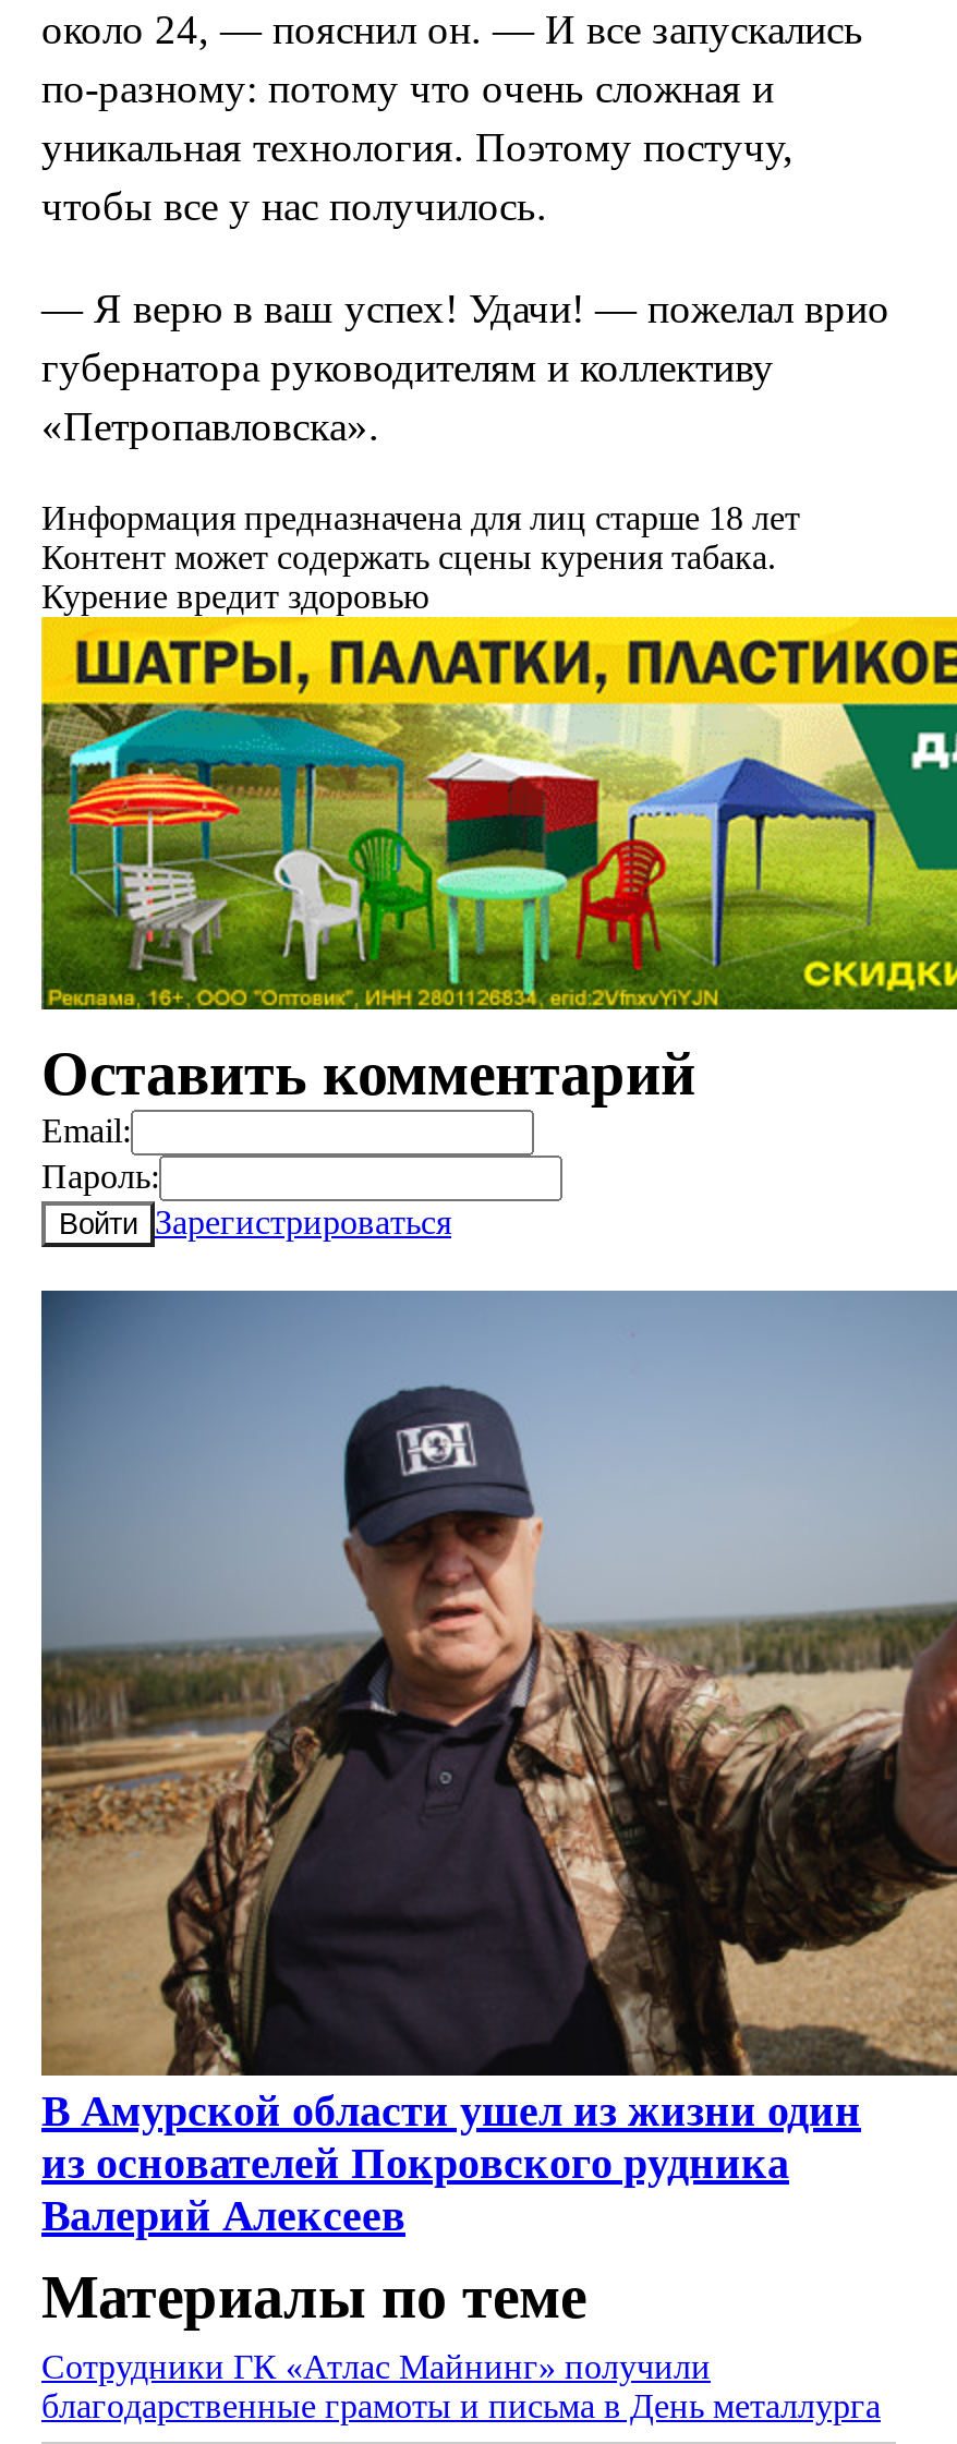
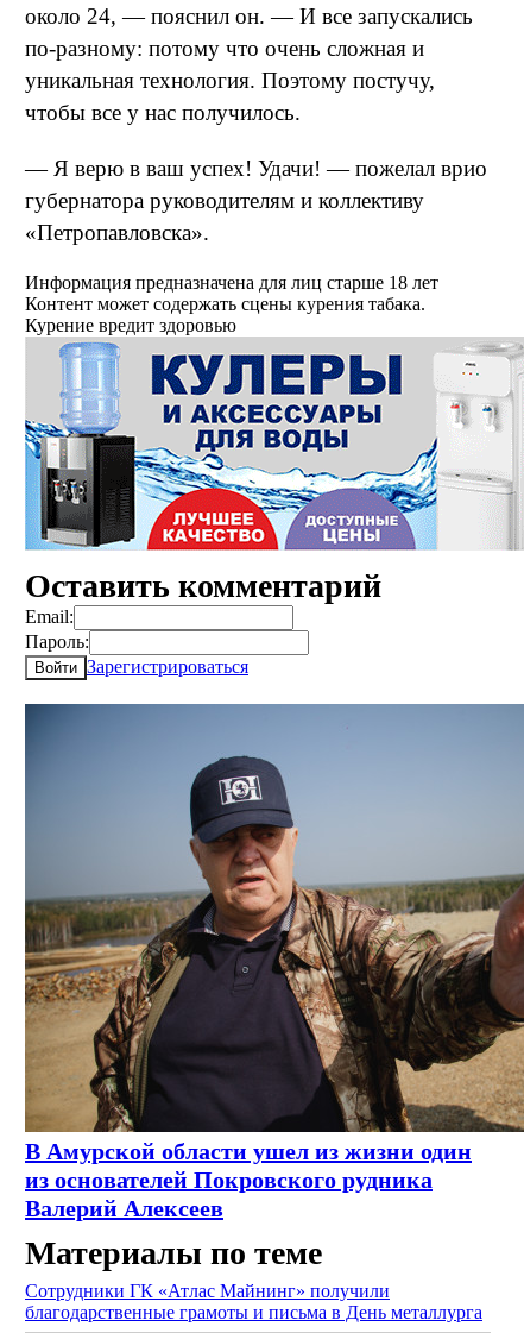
[39,615,950,1012] [image] -> [24,337,520,551] [image]

